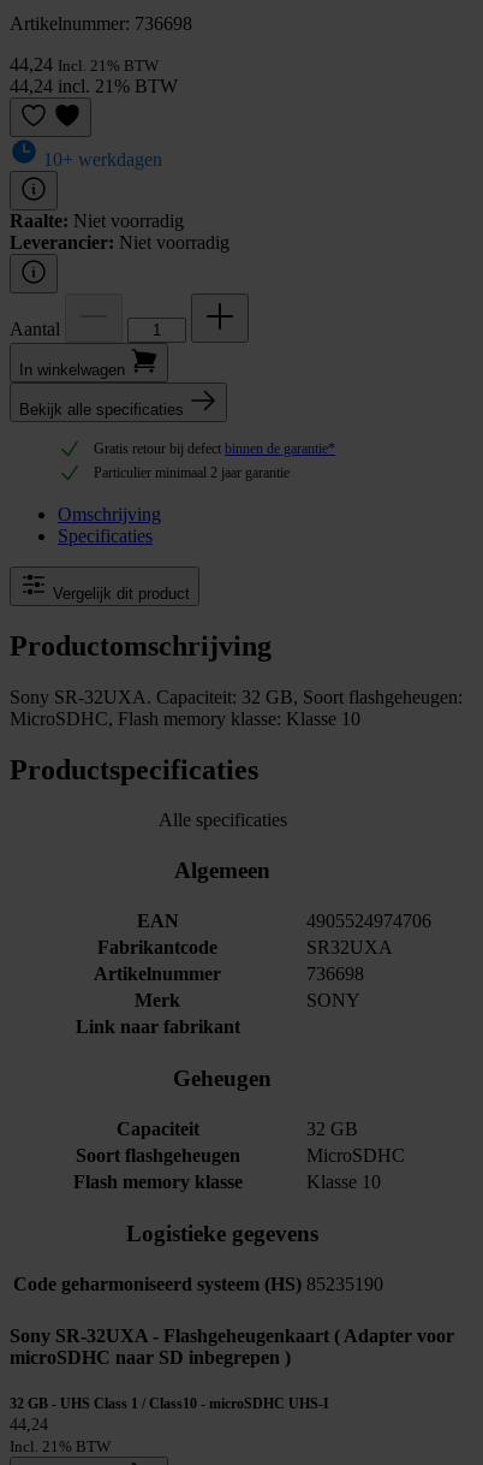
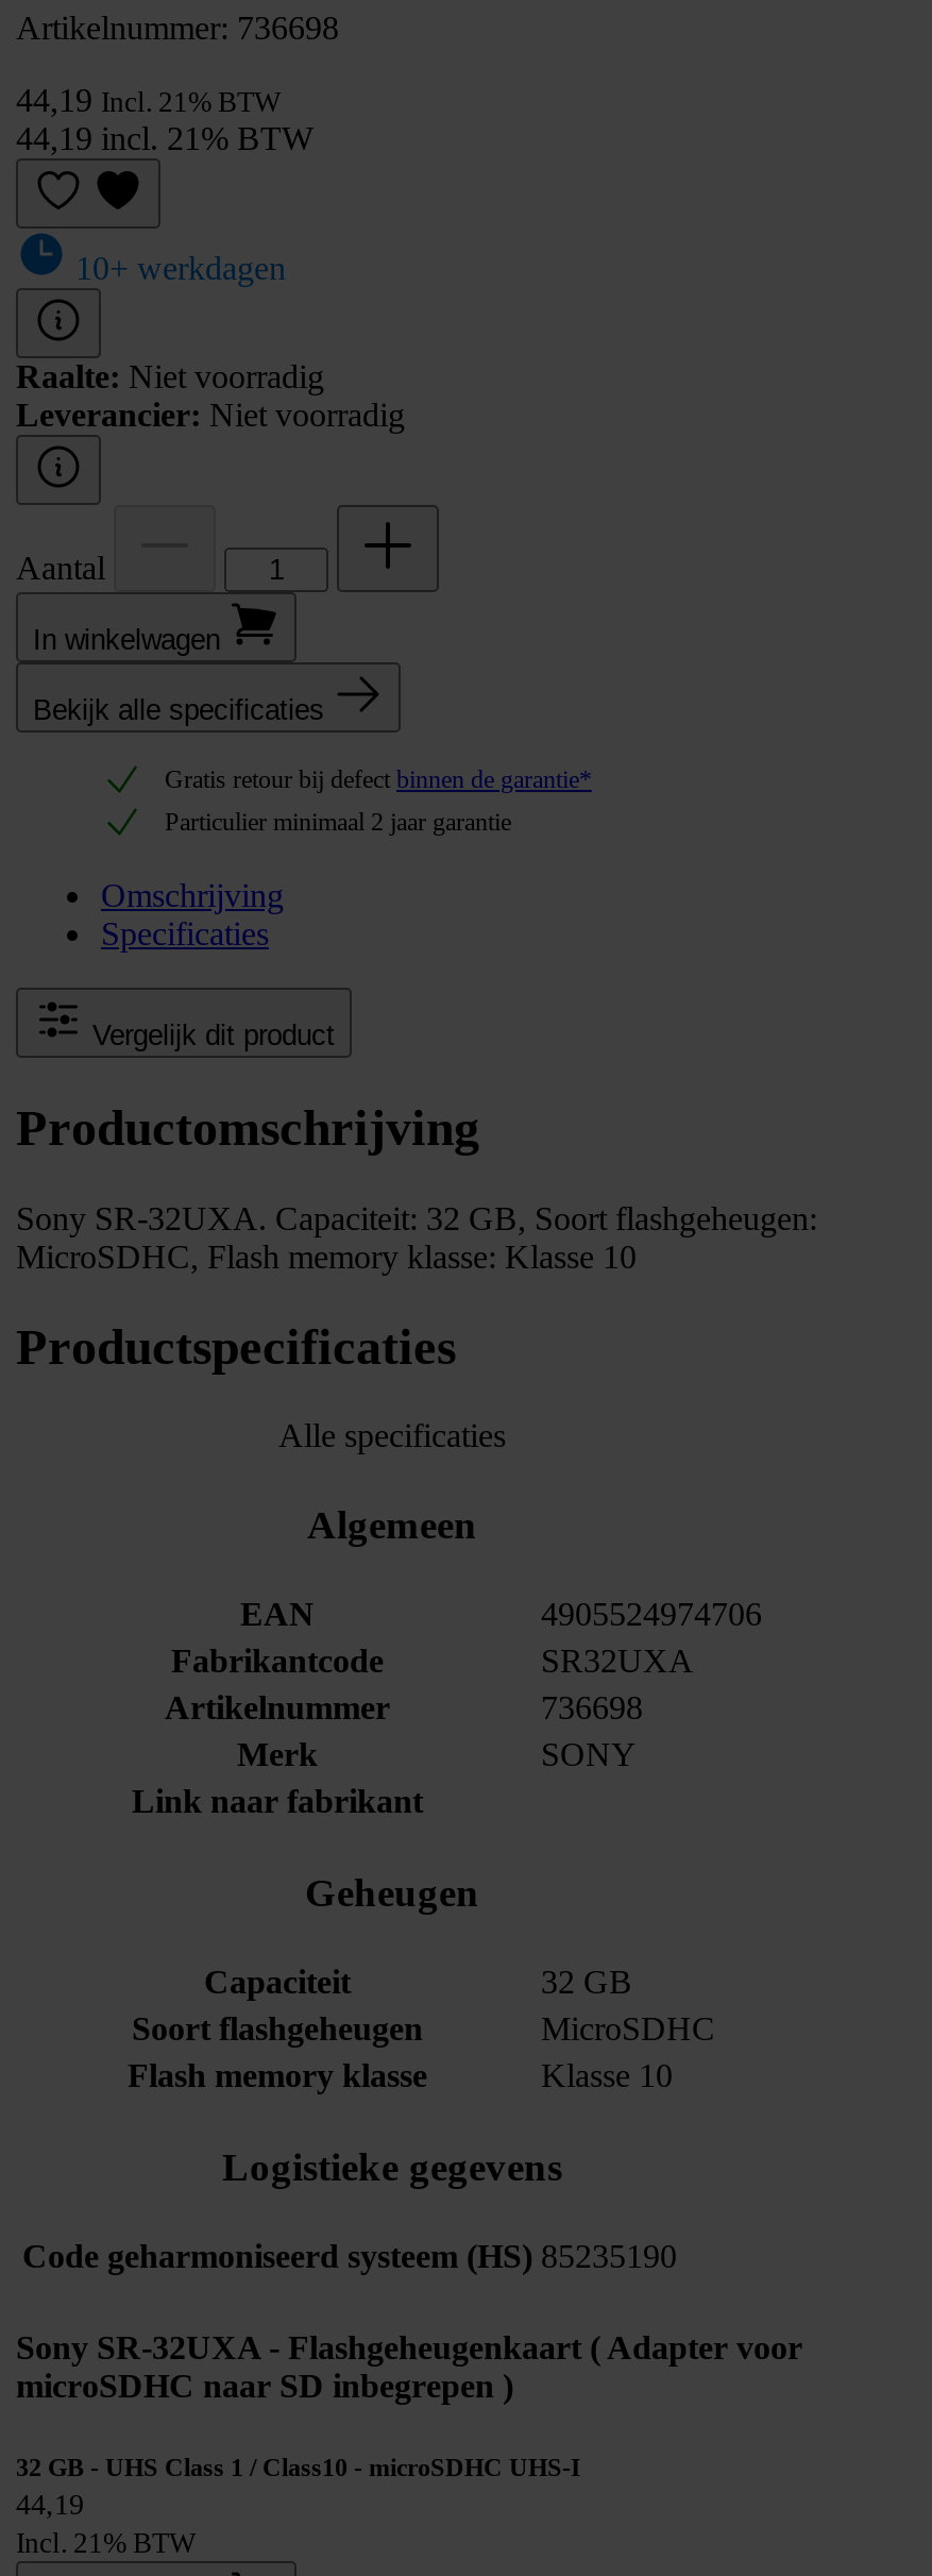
[10,54,159,74] 44,24 Incl. 21% BTW -> [16,81,279,118] 44,19 Incl. 21% BTW
[10,76,178,96] 44,24 incl. 21% BTW -> [16,120,314,156] 44,19 incl. 21% BTW
[10,1416,48,1434] 44,24 -> [16,2489,84,2521] 44,19

